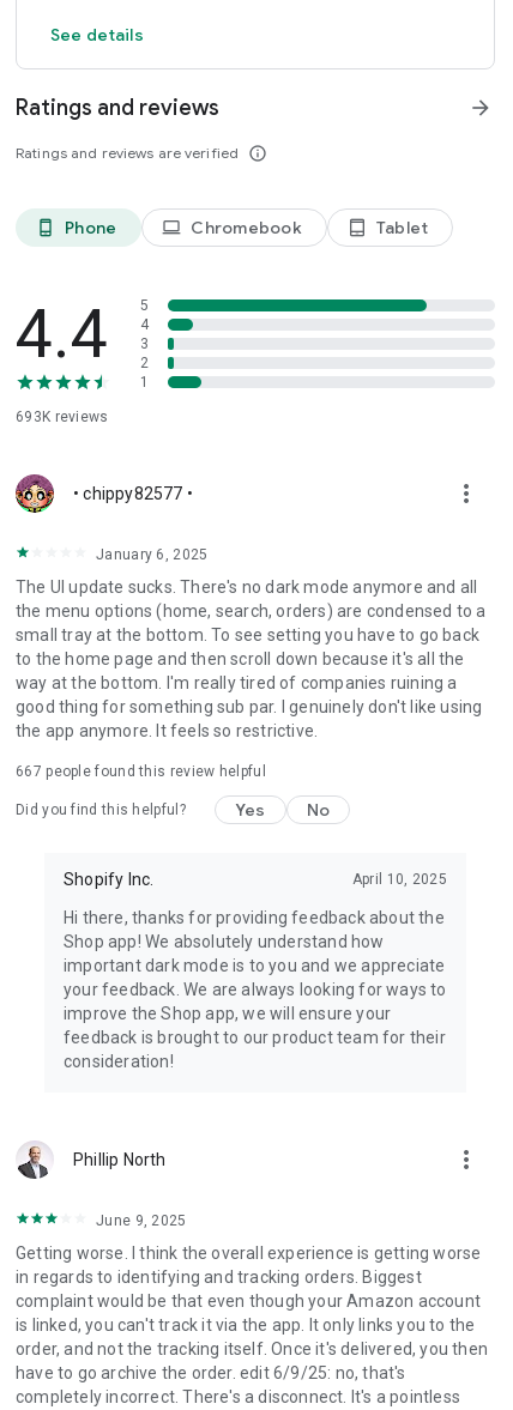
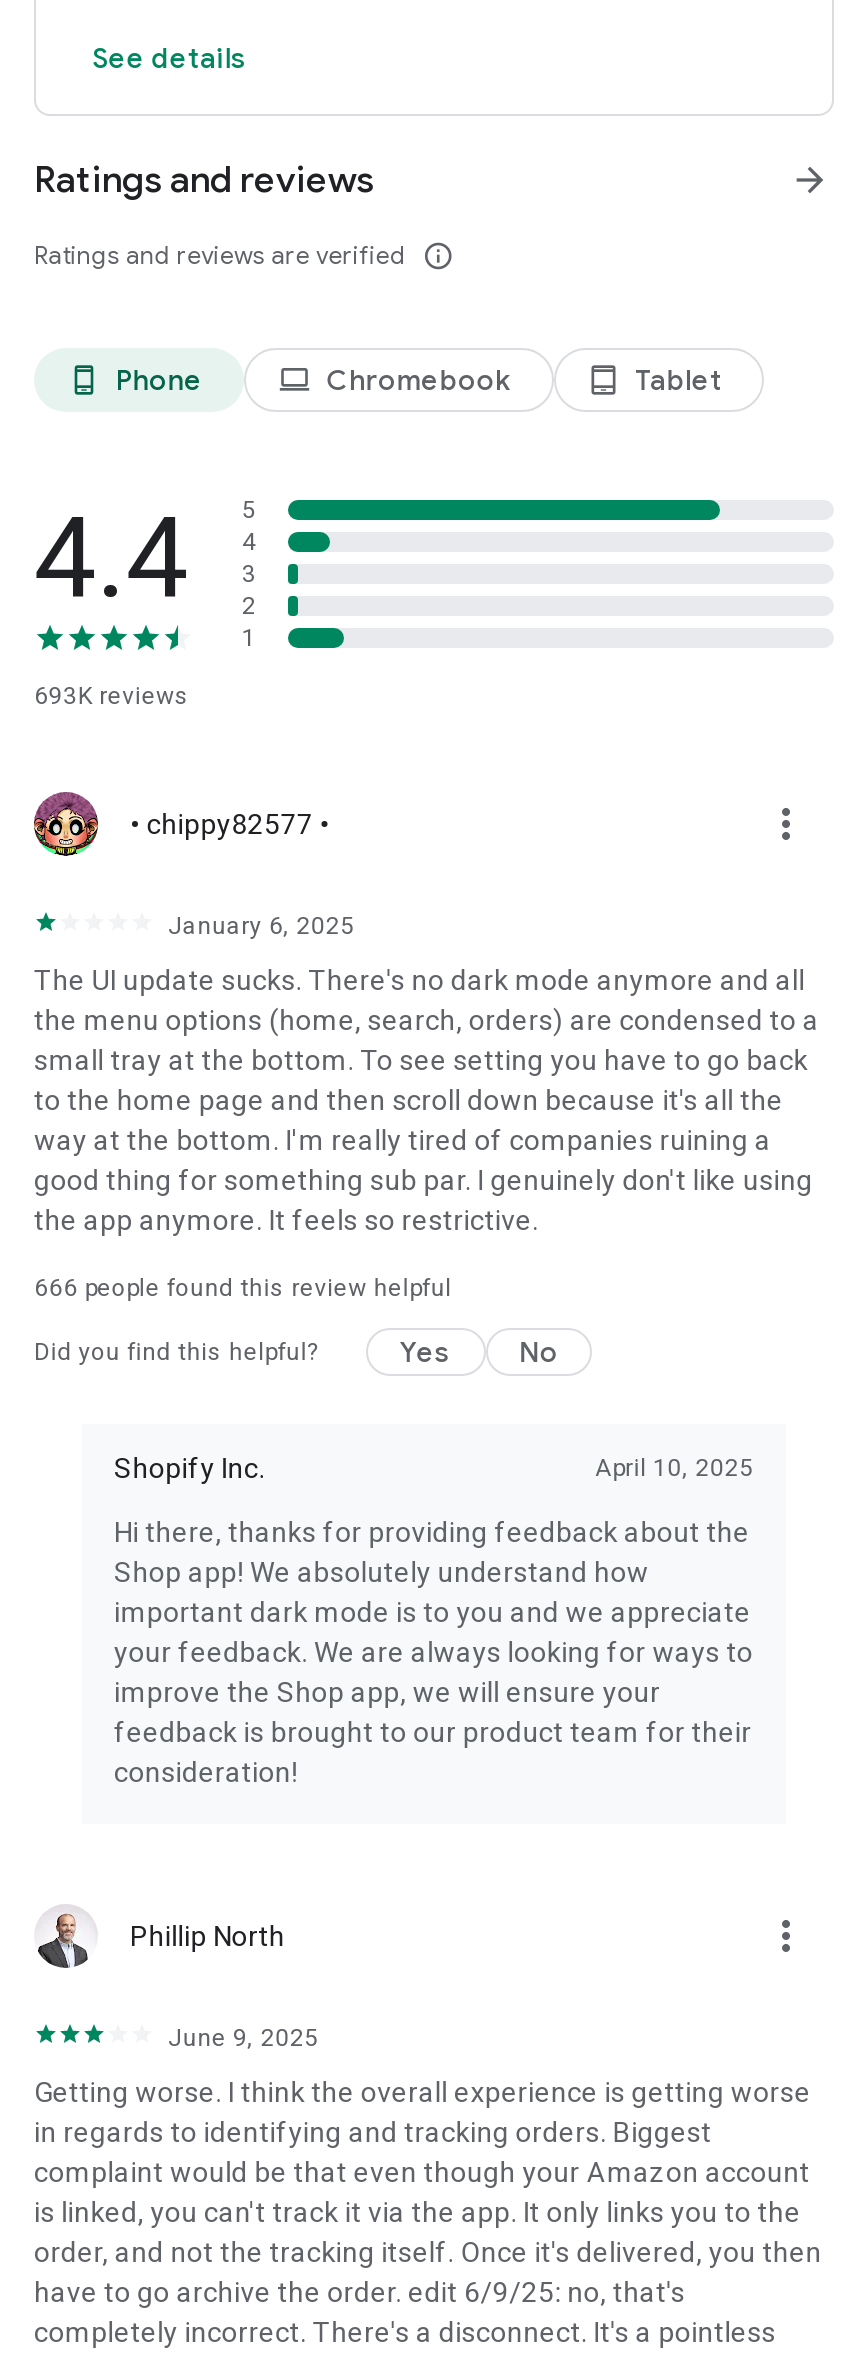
[16,763,266,780] 667 people found this review helpful -> [34,1274,452,1302] 666 people found this review helpful

